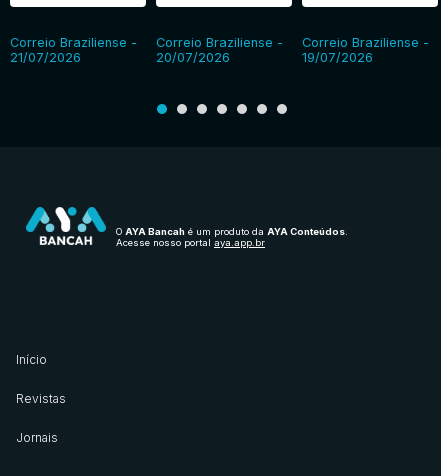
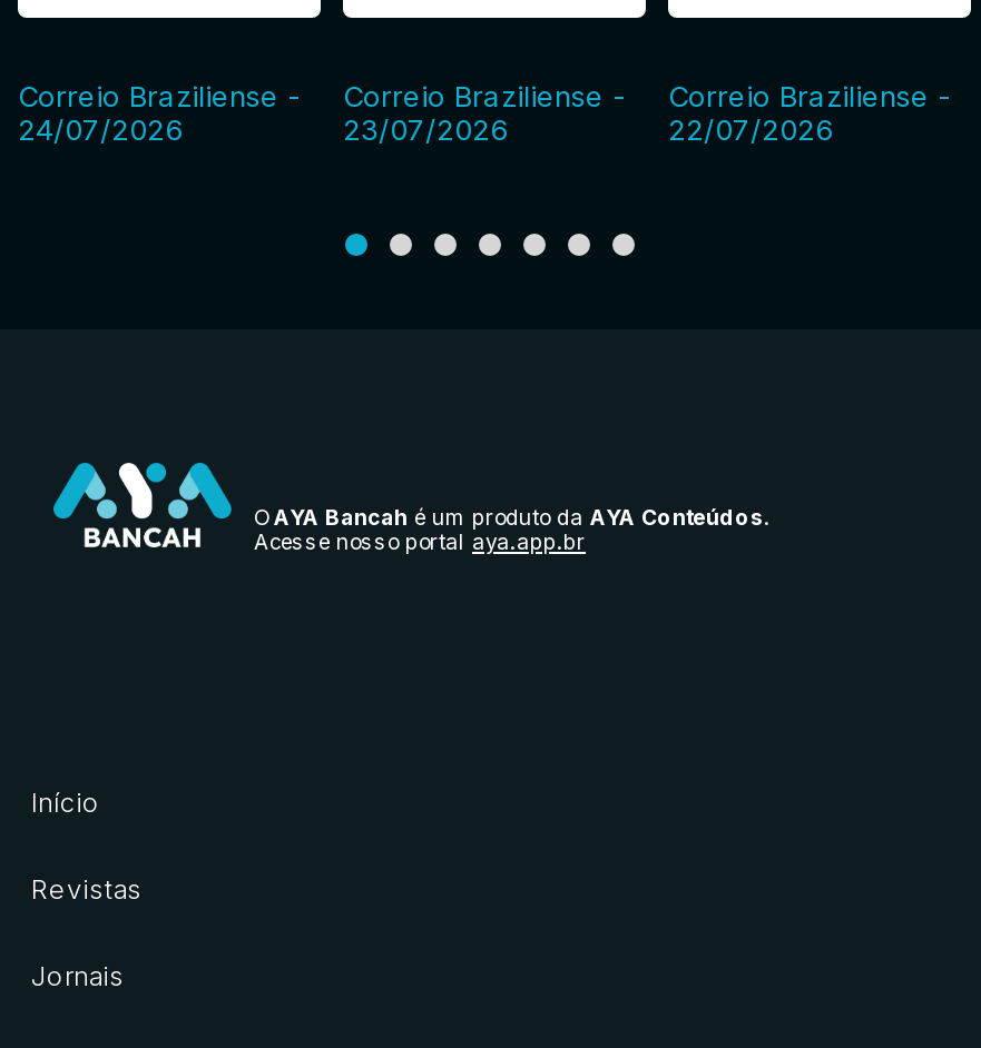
[10,50,81,65] 21/07/2026 -> [18,113,183,146] 24/07/2026
[156,50,230,65] 20/07/2026 -> [343,113,508,146] 23/07/2026
[302,50,373,65] 19/07/2026 -> [668,113,833,146] 22/07/2026

